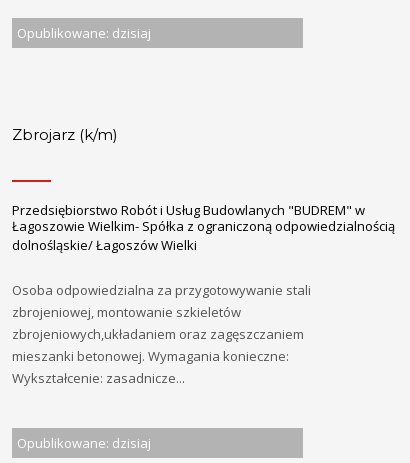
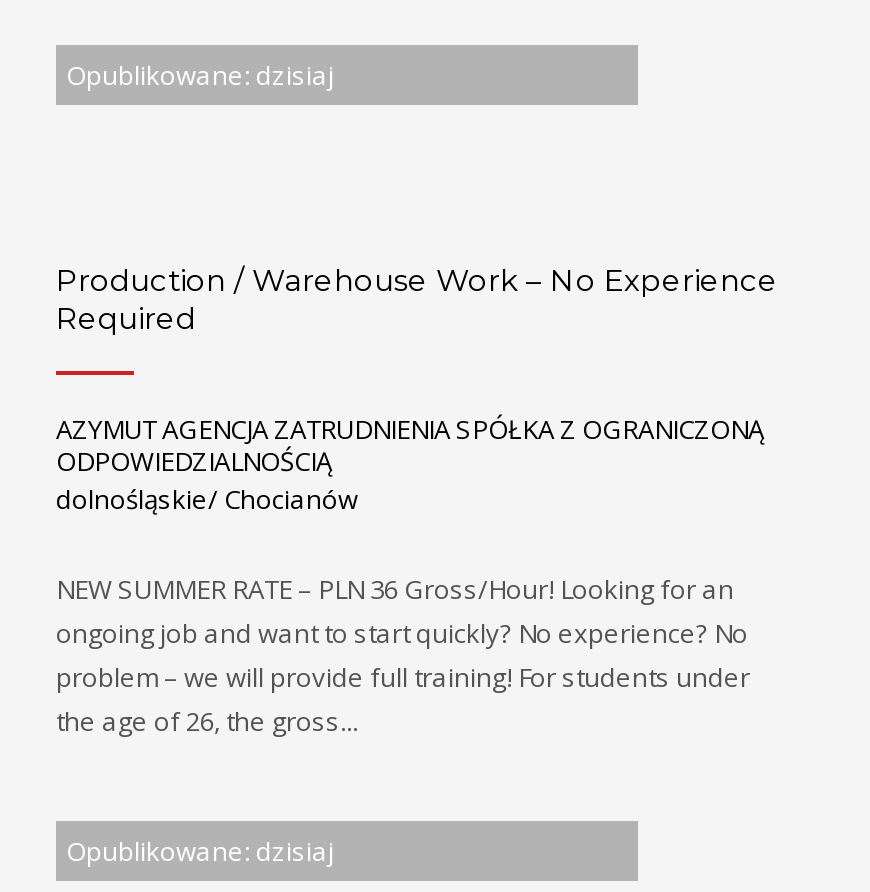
[12,125,118,144] Zbrojarz (k/m) -> [56,261,778,337] Production / Warehouse Work – No Experience | Required
[12,201,395,254] Przedsiębiorstwo Robót i Usług Budowlanych "BUDREM" w | Łagoszowie Wielkim- Spółka z ograniczoną odpowiedzialnością | dolnośląskie/ Łagoszów Wielki -> [56,411,764,517] AZYMUT AGENCJA ZATRUDNIENIA SPÓŁKA Z OGRANICZONĄ | ODPOWIEDZIALNOŚCIĄ | dolnośląskie/ Chocianów
[12,281,311,387] Osoba odpowiedzialna za przygotowywanie stali | zbrojeniowej, montowanie szkieletów | zbrojeniowych,układaniem oraz zagęszczaniem | mieszanki betonowej. Wymagania konieczne: | Wykształcenie: zasadnicze... -> [56,571,750,739] NEW SUMMER RATE – PLN 36 Gross/Hour! Looking for an | ongoing job and want to start quickly? No experience? No | problem – we will provide full training! For students under | the age of 26, the gross...

